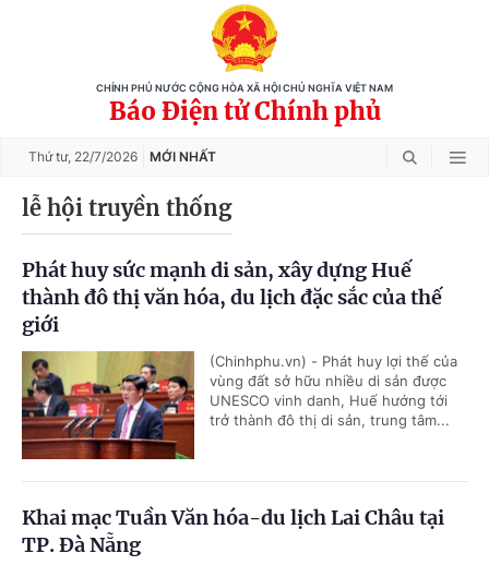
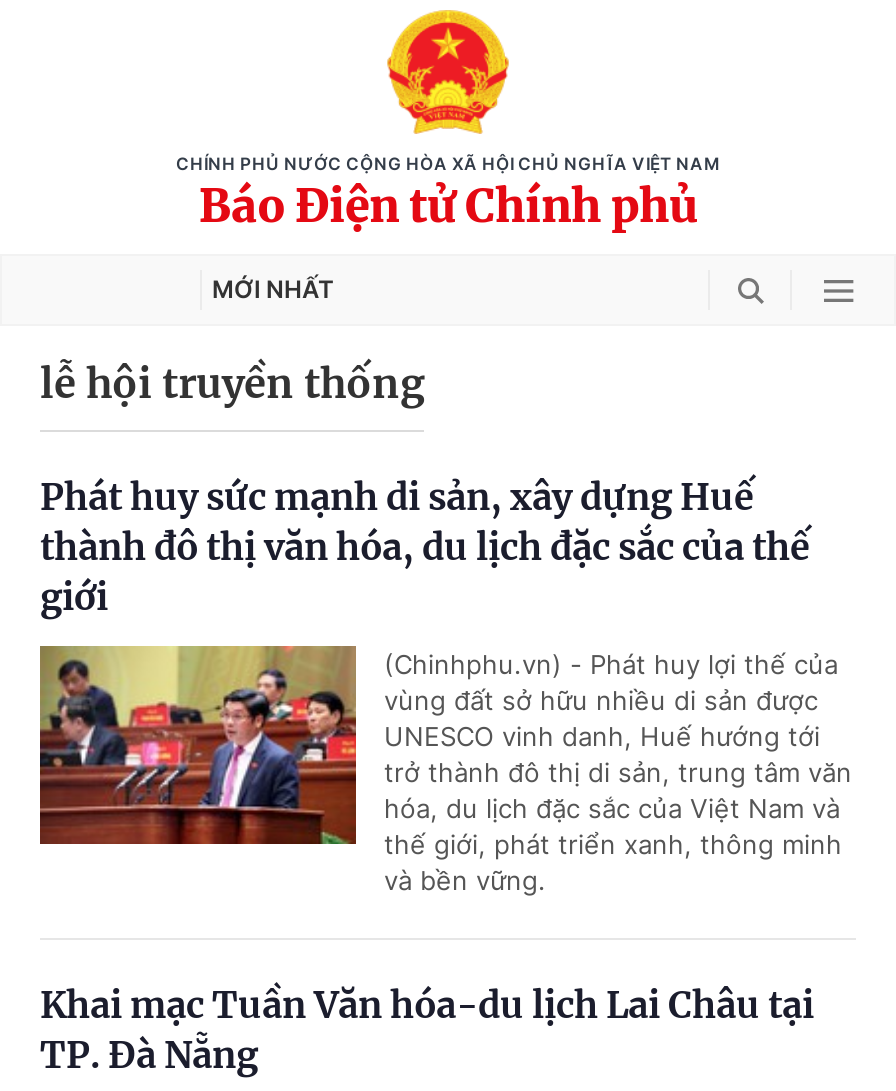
[28,148,138,165] Thứ tư, 22/7/2026 -> none
[210,411,450,429] trở thành đô thị di sản, trung tâm... -> [384,756,852,896] trở thành đô thị di sản, trung tâm văn | hóa, du lịch đặc sắc của Việt Nam và | thế giới, phát triển xanh, thông minh | và bền vững.

